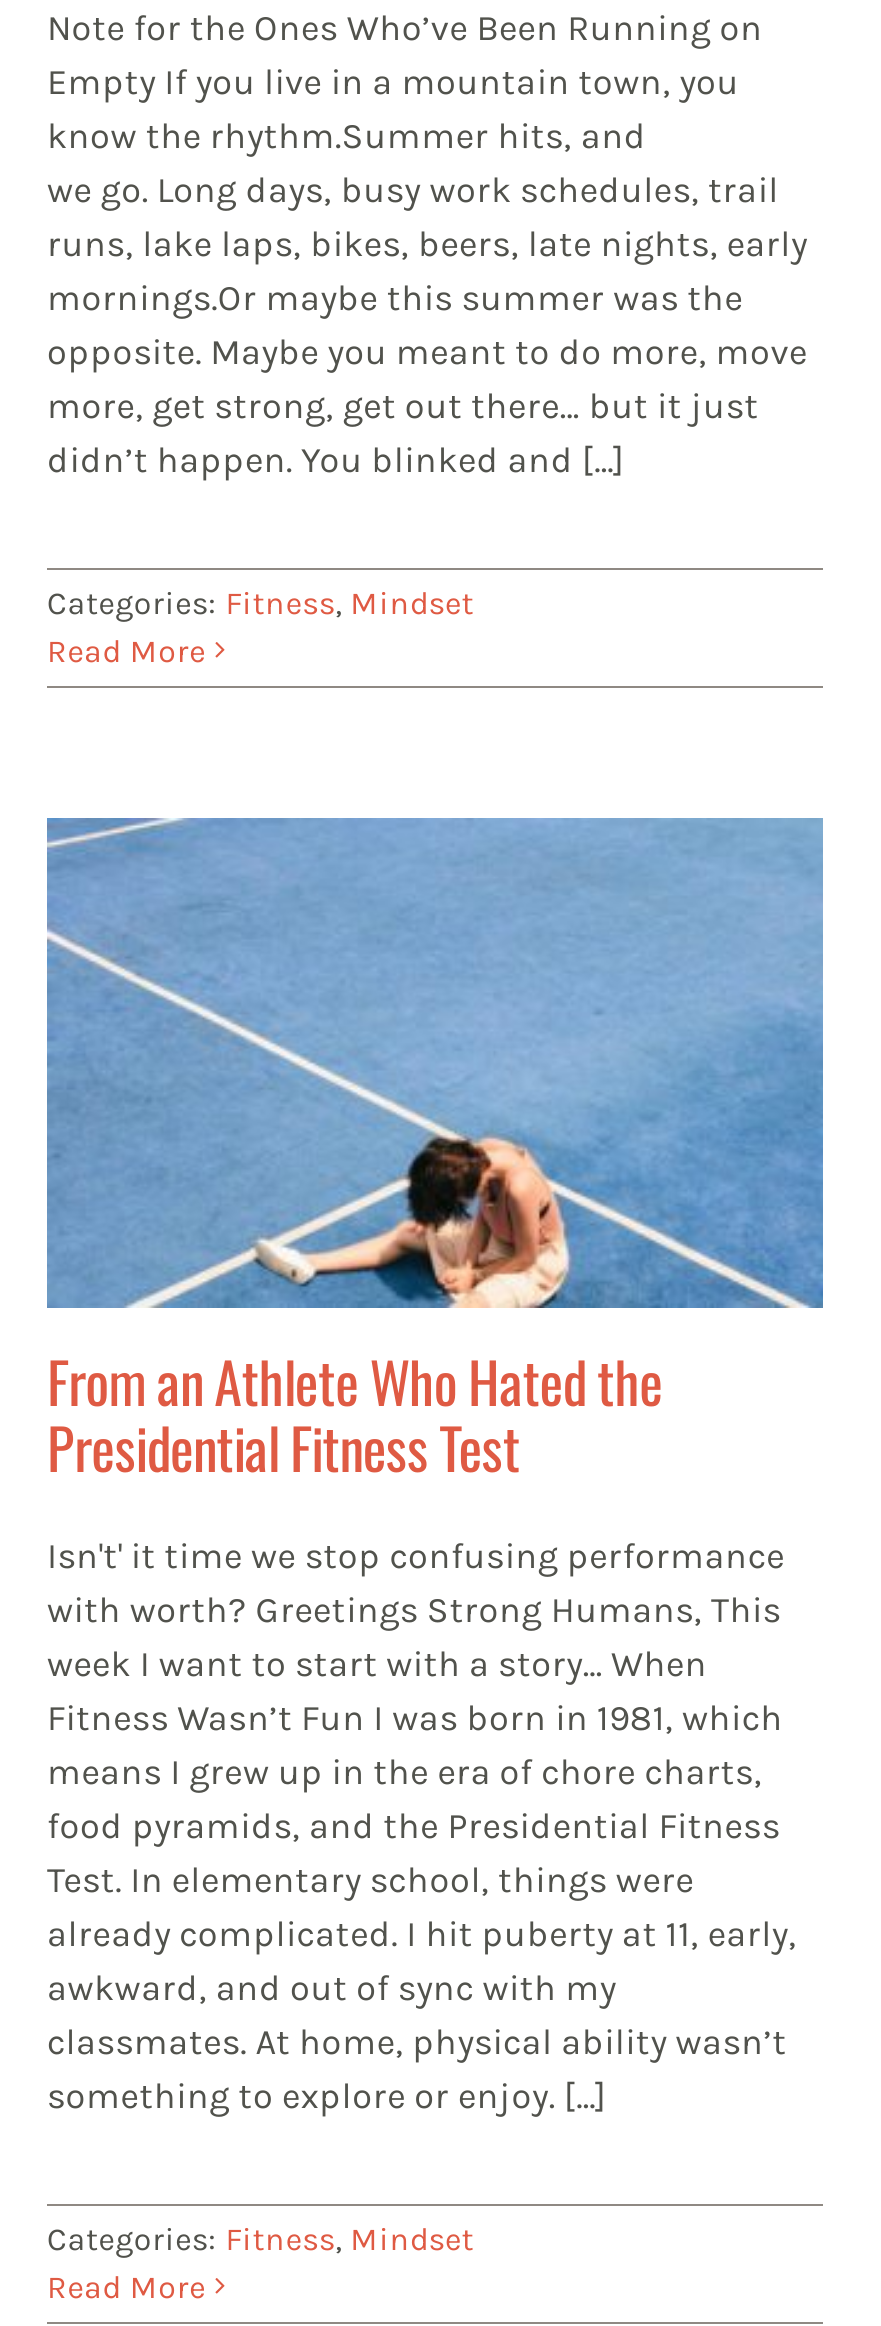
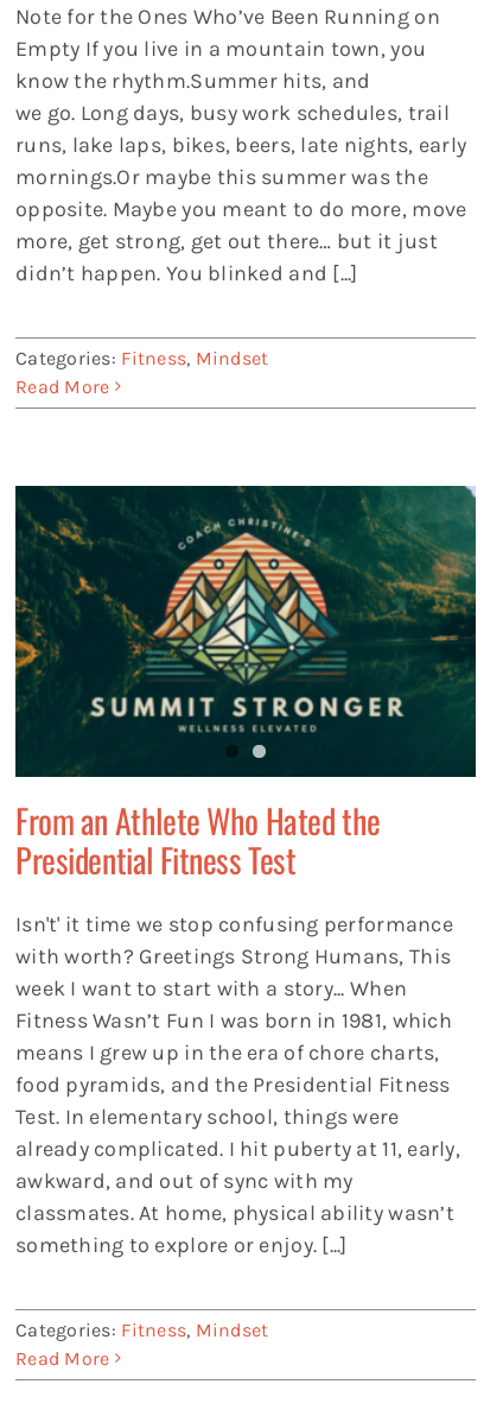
[45,816,825,1310] [image] -> [14,485,477,778] [image]

